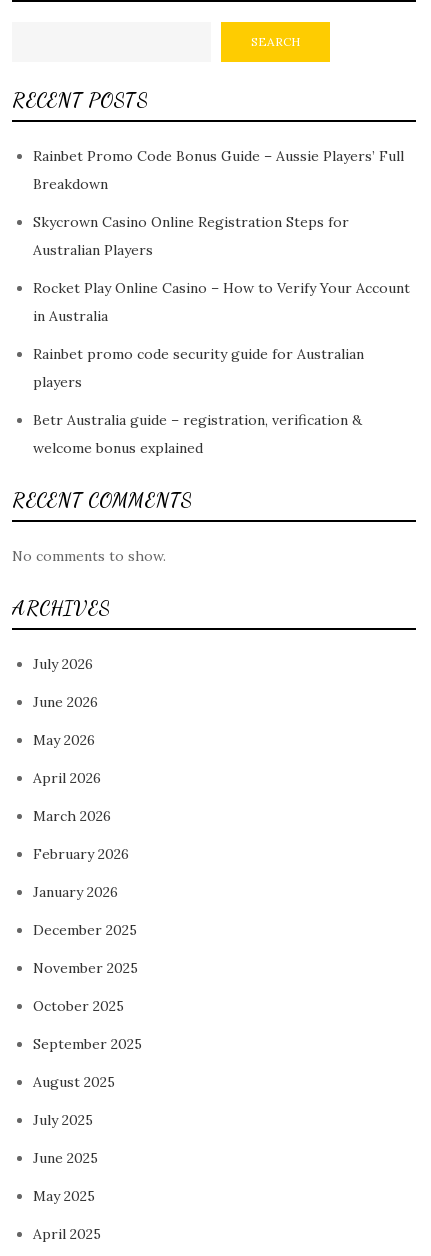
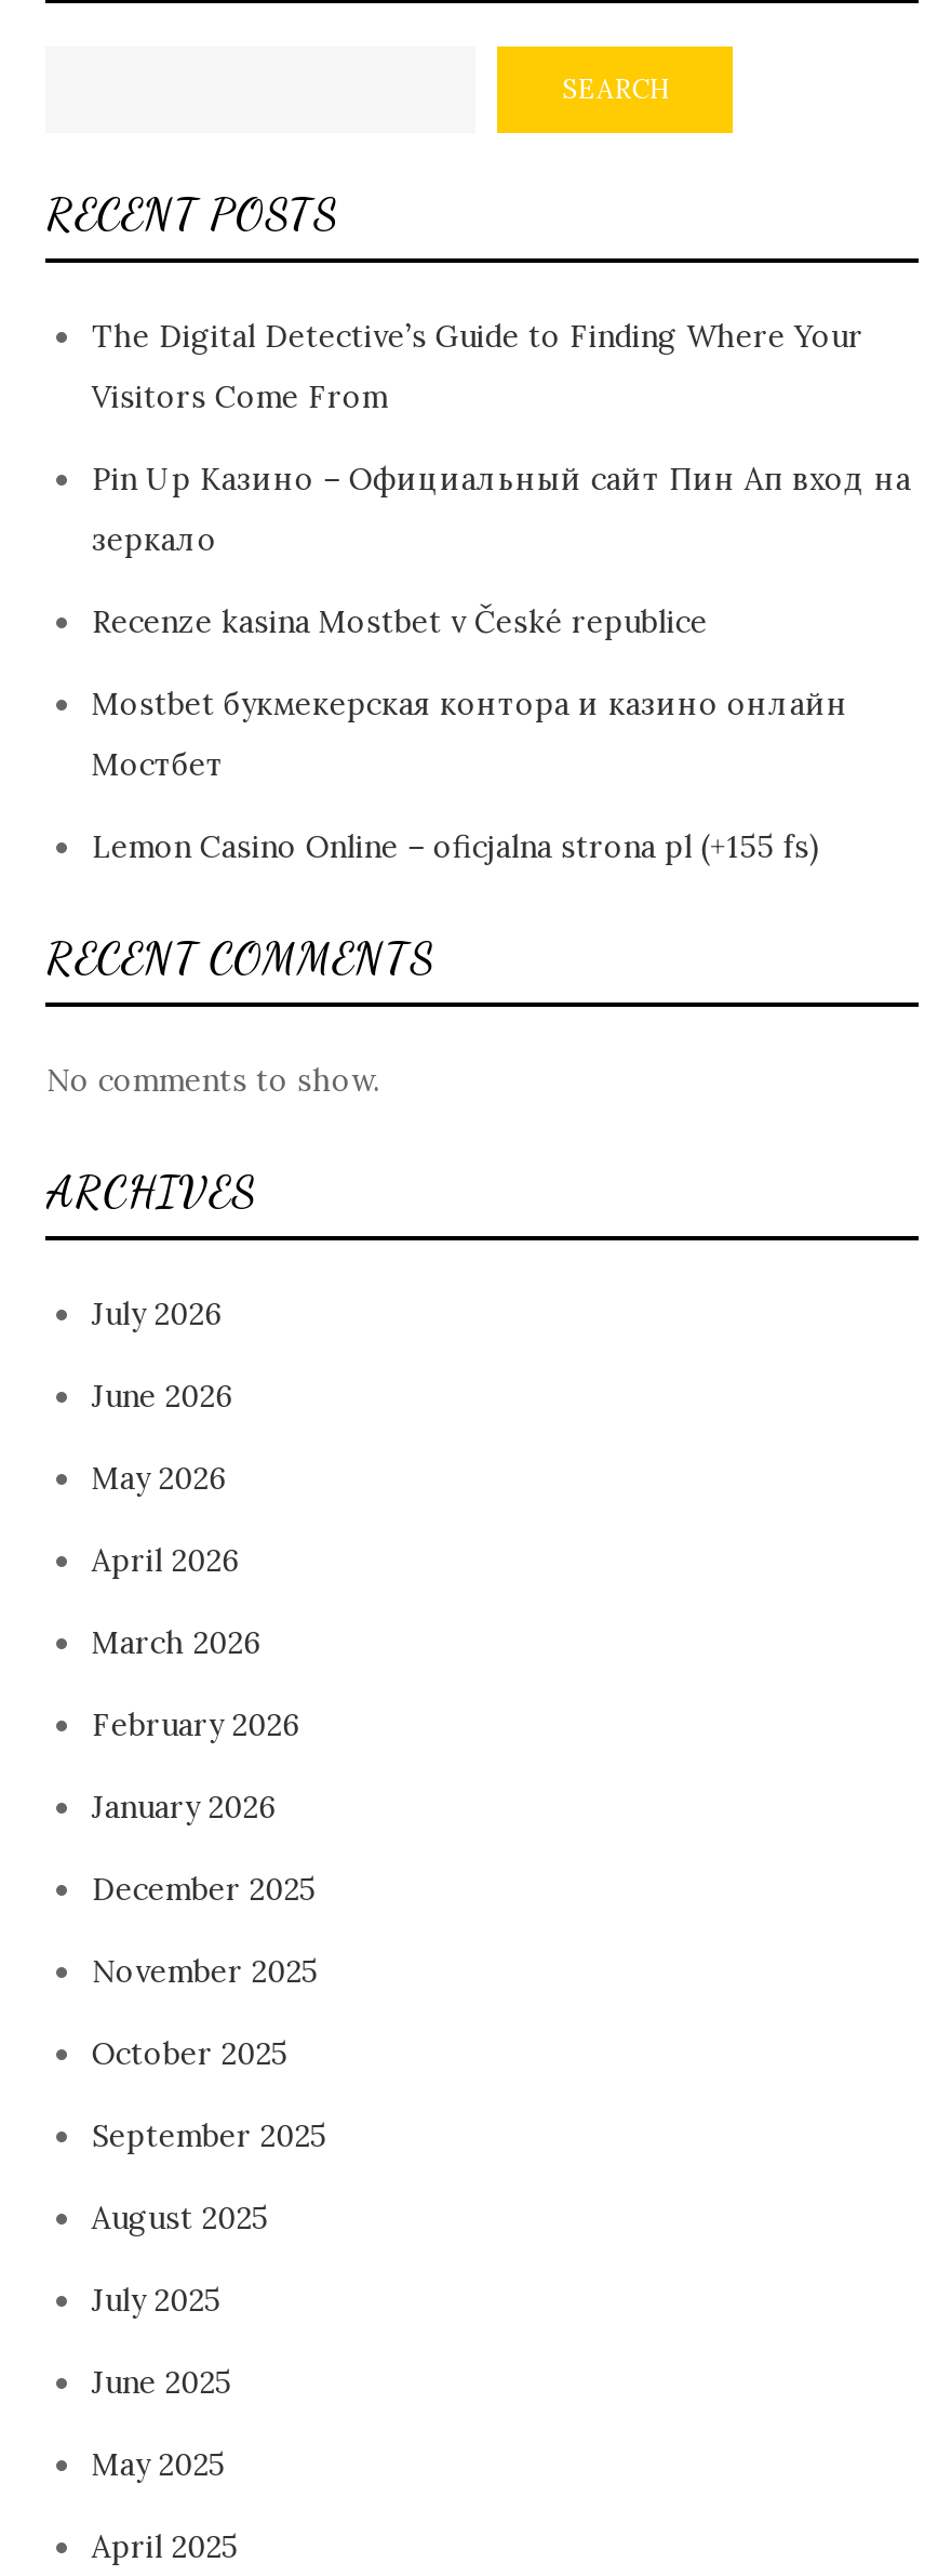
[33,147,410,457] Rainbet Promo Code Bonus Guide – Aussie Players’ Full | Breakdown | Skycrown Casino Online Registration Steps for | Australian Players | Rocket Play Online Casino – How to Verify Your Account | in Australia | Rainbet promo code security guide for Australian | players | Betr Australia guide – registration, verification & | welcome bonus explained -> [92,316,911,866] The Digital Detective’s Guide to Finding Where Your | Visitors Come From | Pin Up Казино – Официальный сайт Пин Ап вход на | зеркало | Recenze kasina Mostbet v České republice | Mostbet букмекерская контора и казино онлайн | Мостбет | Lemon Casino Online – oficjalna strona pl (+155 fs)

